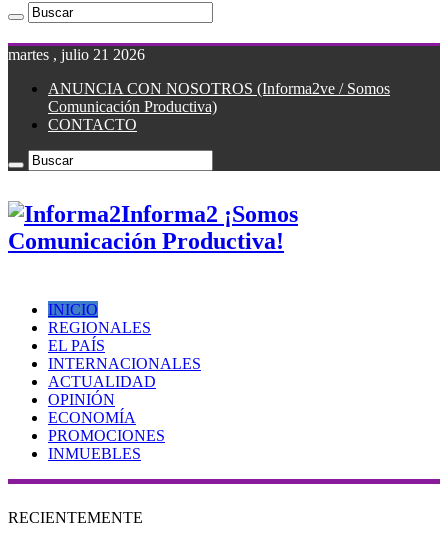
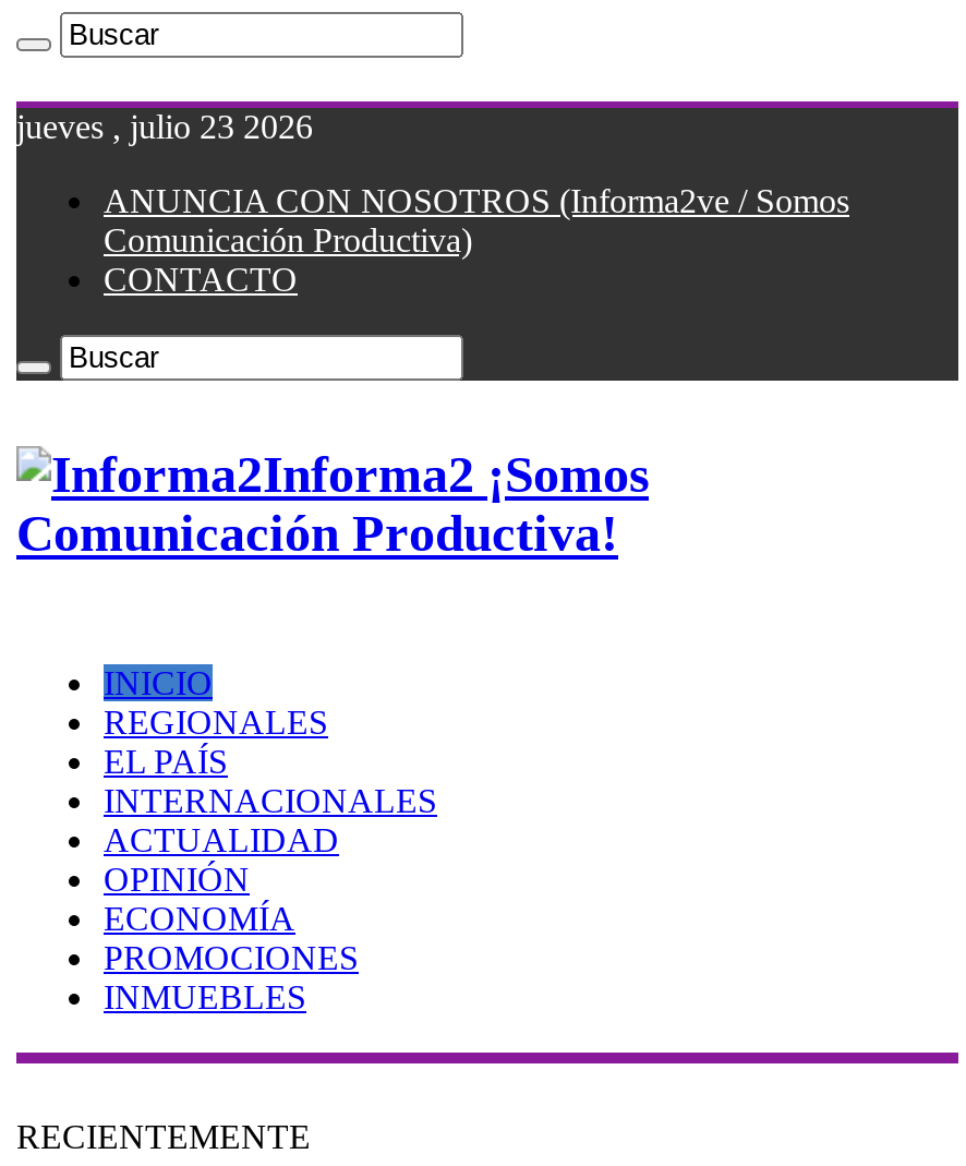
[8,46,145,63] martes , julio 21 2026 -> [16,108,313,145] jueves , julio 23 2026

